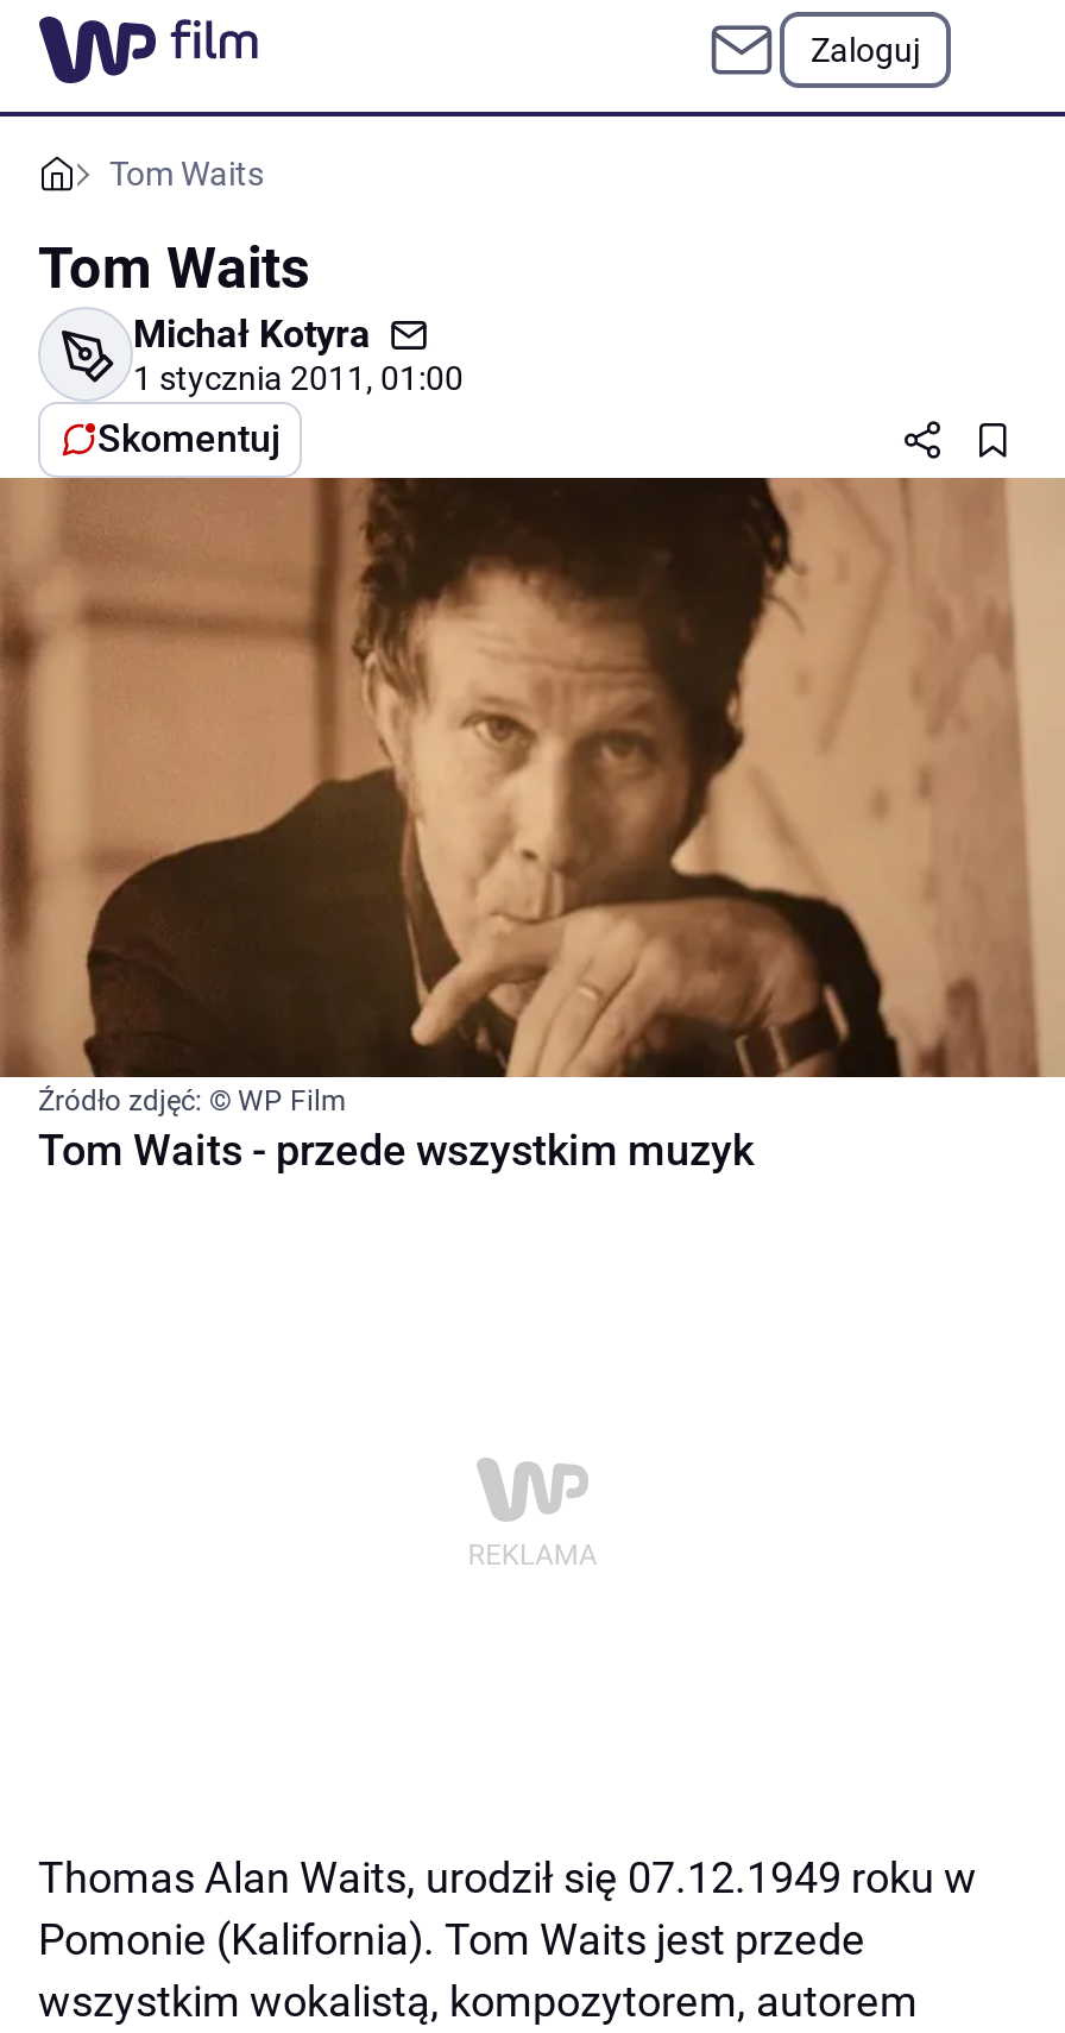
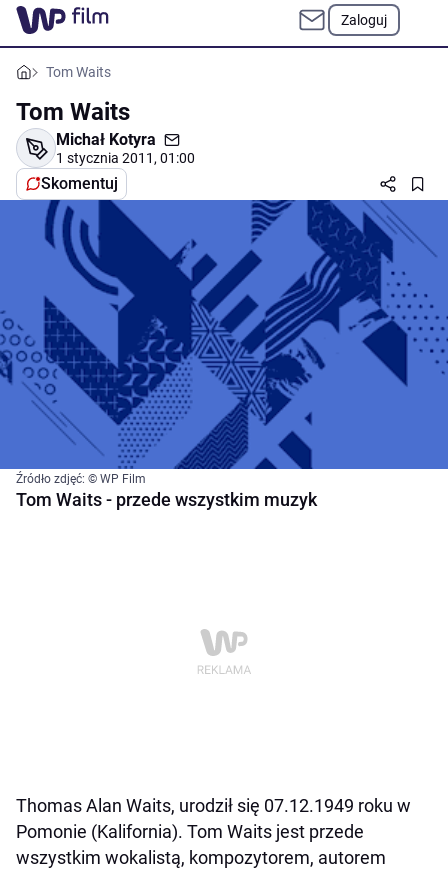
[7,476,1058,1080] [image] -> [3,199,445,470] [image]

